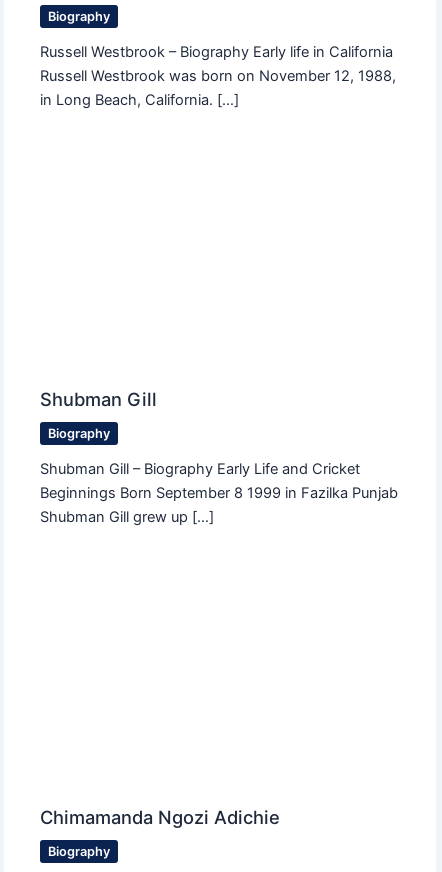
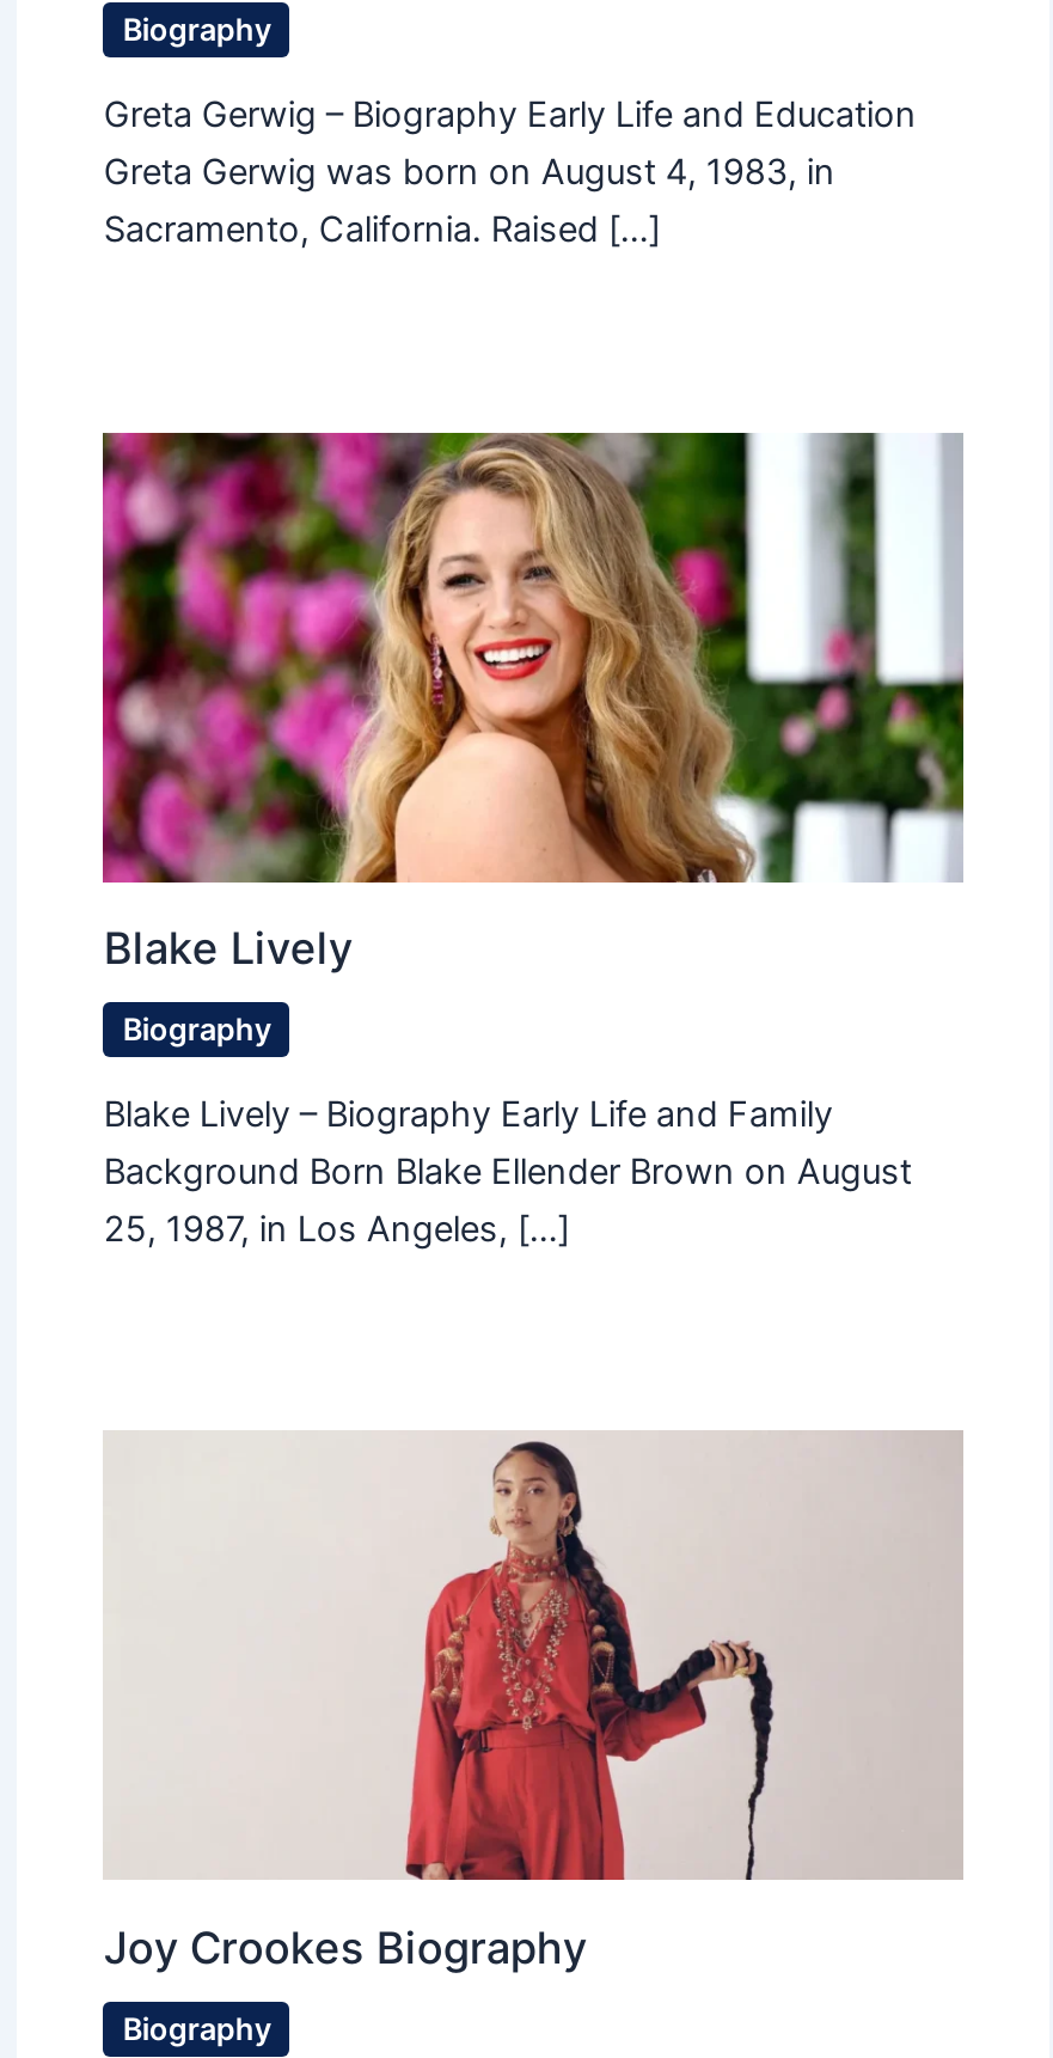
none -> [100,429,966,886] [image]
[40,43,396,109] Russell Westbrook – Biography Early life in California | Russell Westbrook was born on November 12, 1988, | in Long Beach, California. […] -> [104,94,916,252] Greta Gerwig – Biography Early Life and Education | Greta Gerwig was born on August 4, 1983, in | Sacramento, California. Raised […]
[40,388,157,410] Shubman Gill -> [104,921,352,974] Blake Lively
none -> [105,1431,963,1883] [image]
[40,460,398,526] Shubman Gill – Biography Early Life and Cricket | Beginnings Born September 8 1999 in Fazilka Punjab | Shubman Gill grew up […] -> [104,1092,911,1250] Blake Lively – Biography Early Life and Family | Background Born Blake Ellender Brown on August | 25, 1987, in Los Angeles, […]
[40,806,280,828] Chimamanda Ngozi Adichie -> [104,1920,586,1973] Joy Crookes Biography

